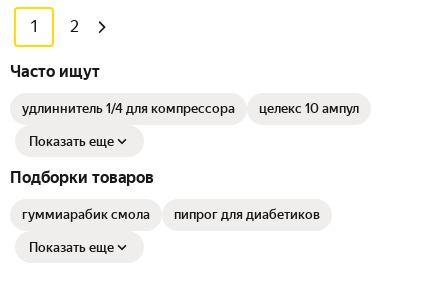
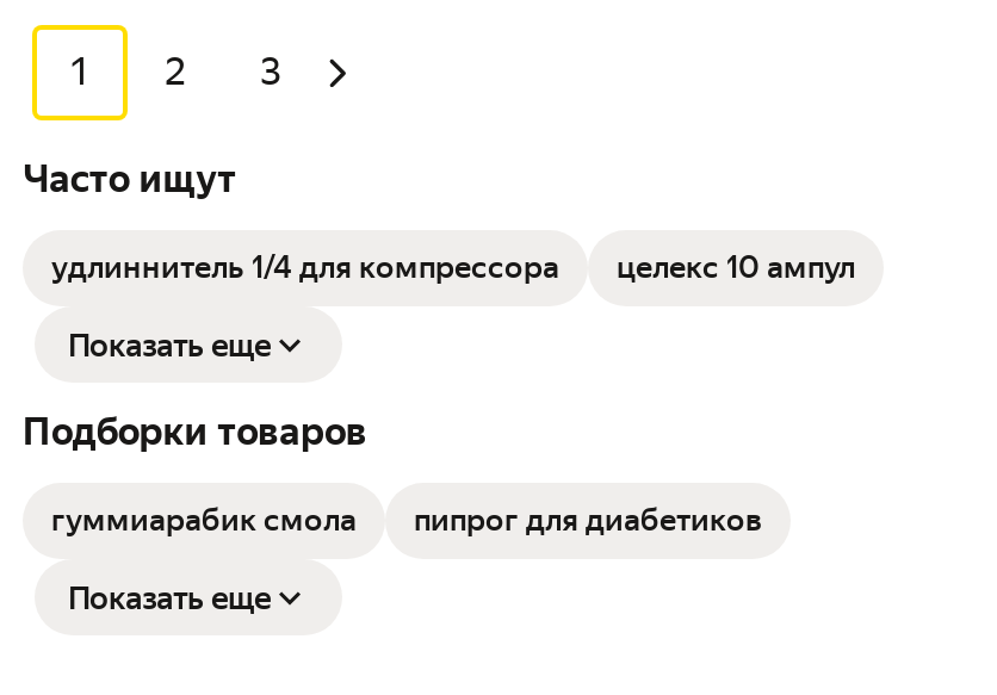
none -> [260,50,281,95] 3

